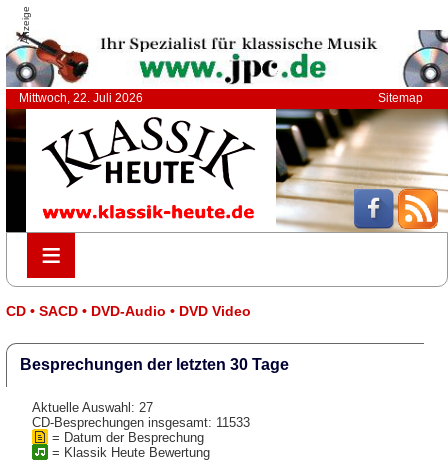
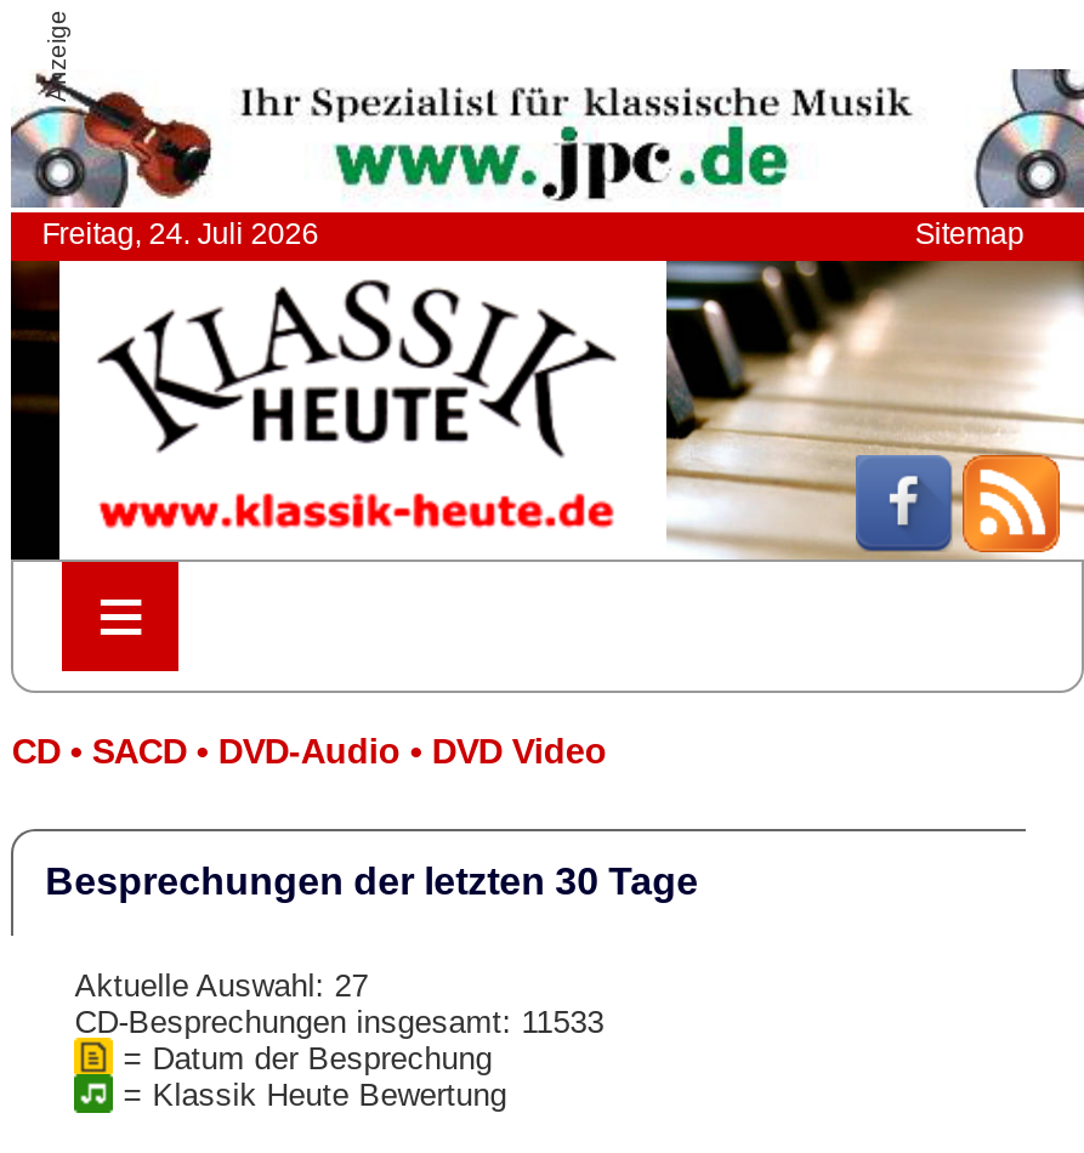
[19,91,143,105] Mittwoch, 22. Juli 2026 -> [42,217,319,251] Freitag, 24. Juli 2026

